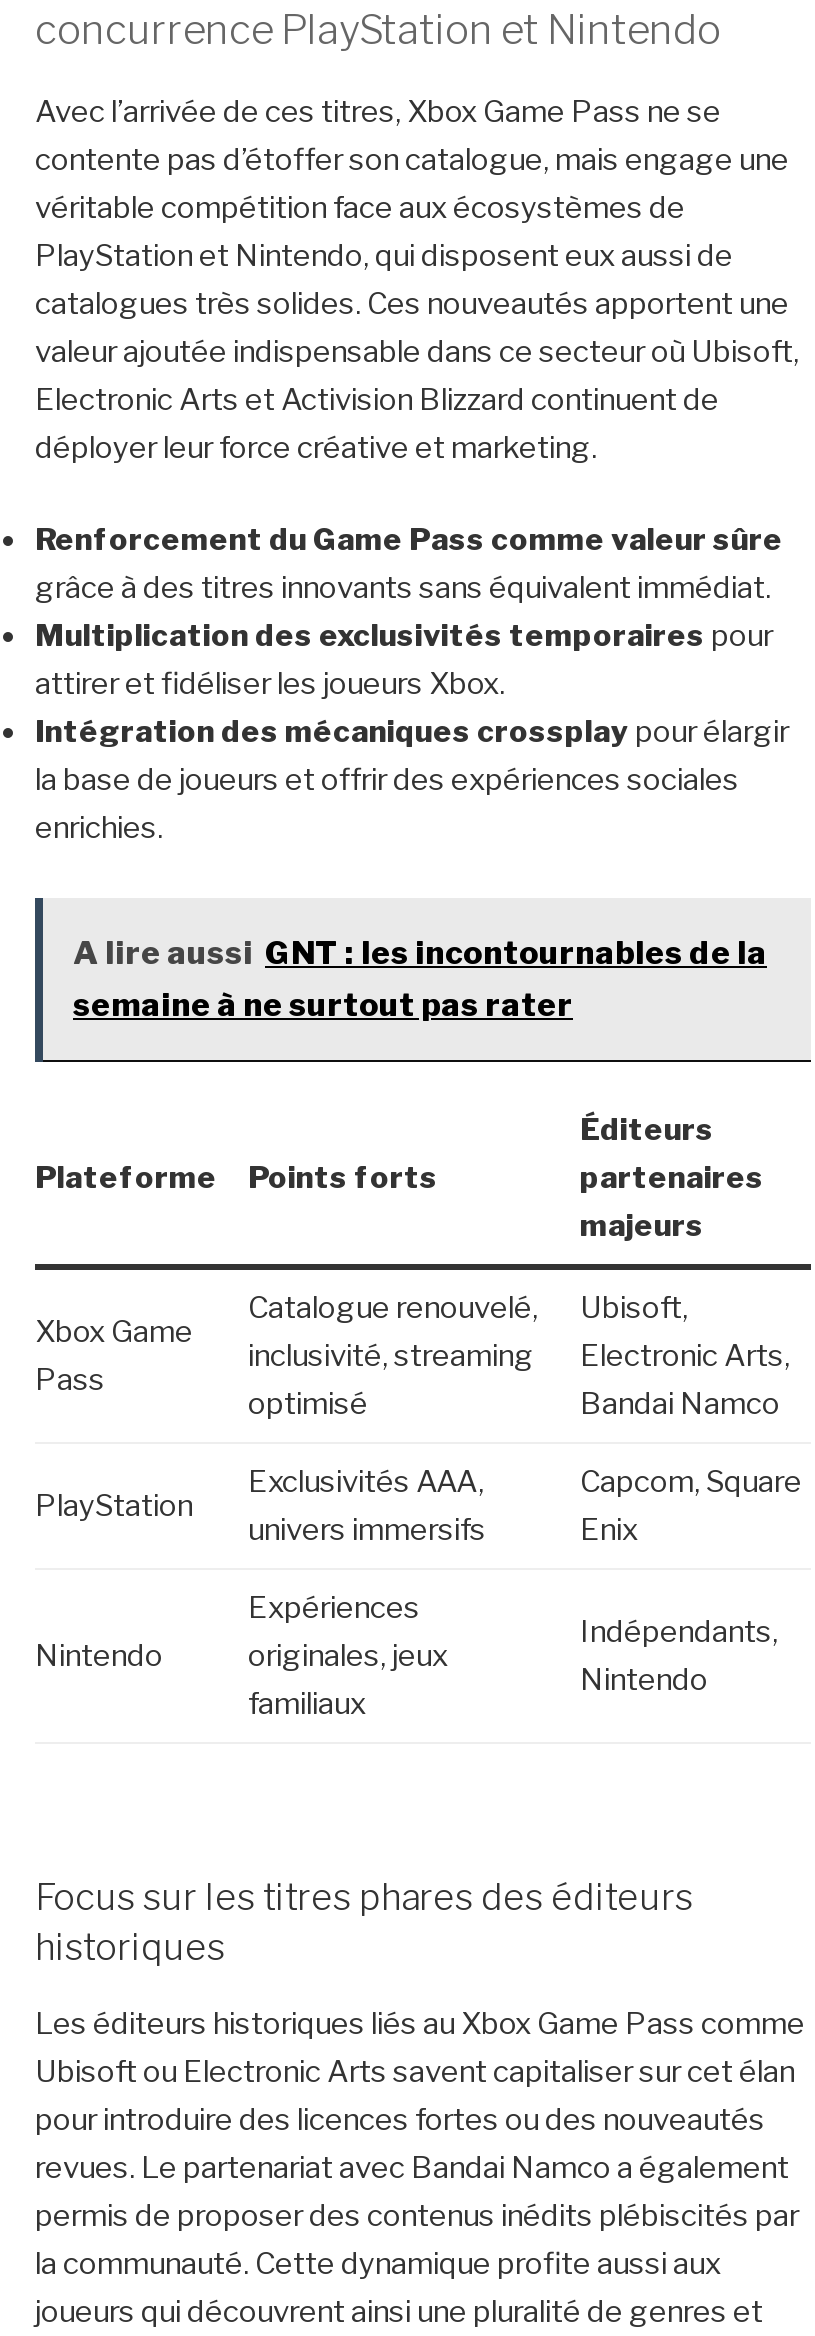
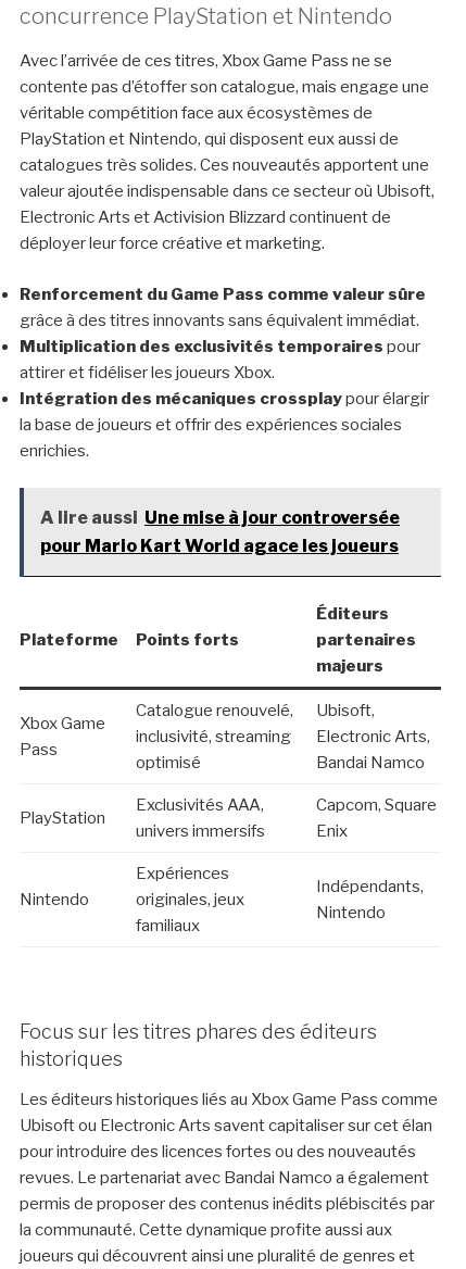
[73,934,767,1024] A lire aussi GNT : les incontournables de la | semaine à ne surtout pas rater -> [40,507,400,556] A lire aussi Une mise à jour controversée | pour Mario Kart World agace les joueurs

